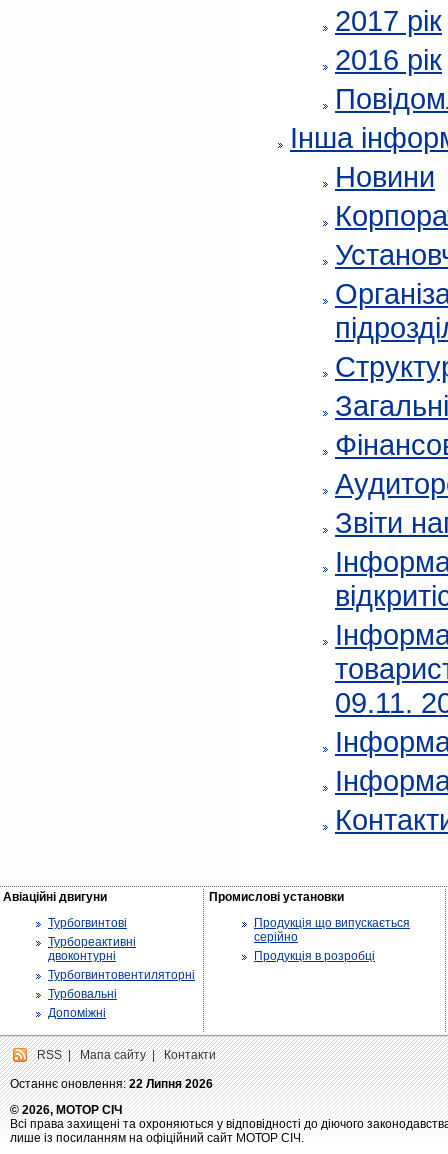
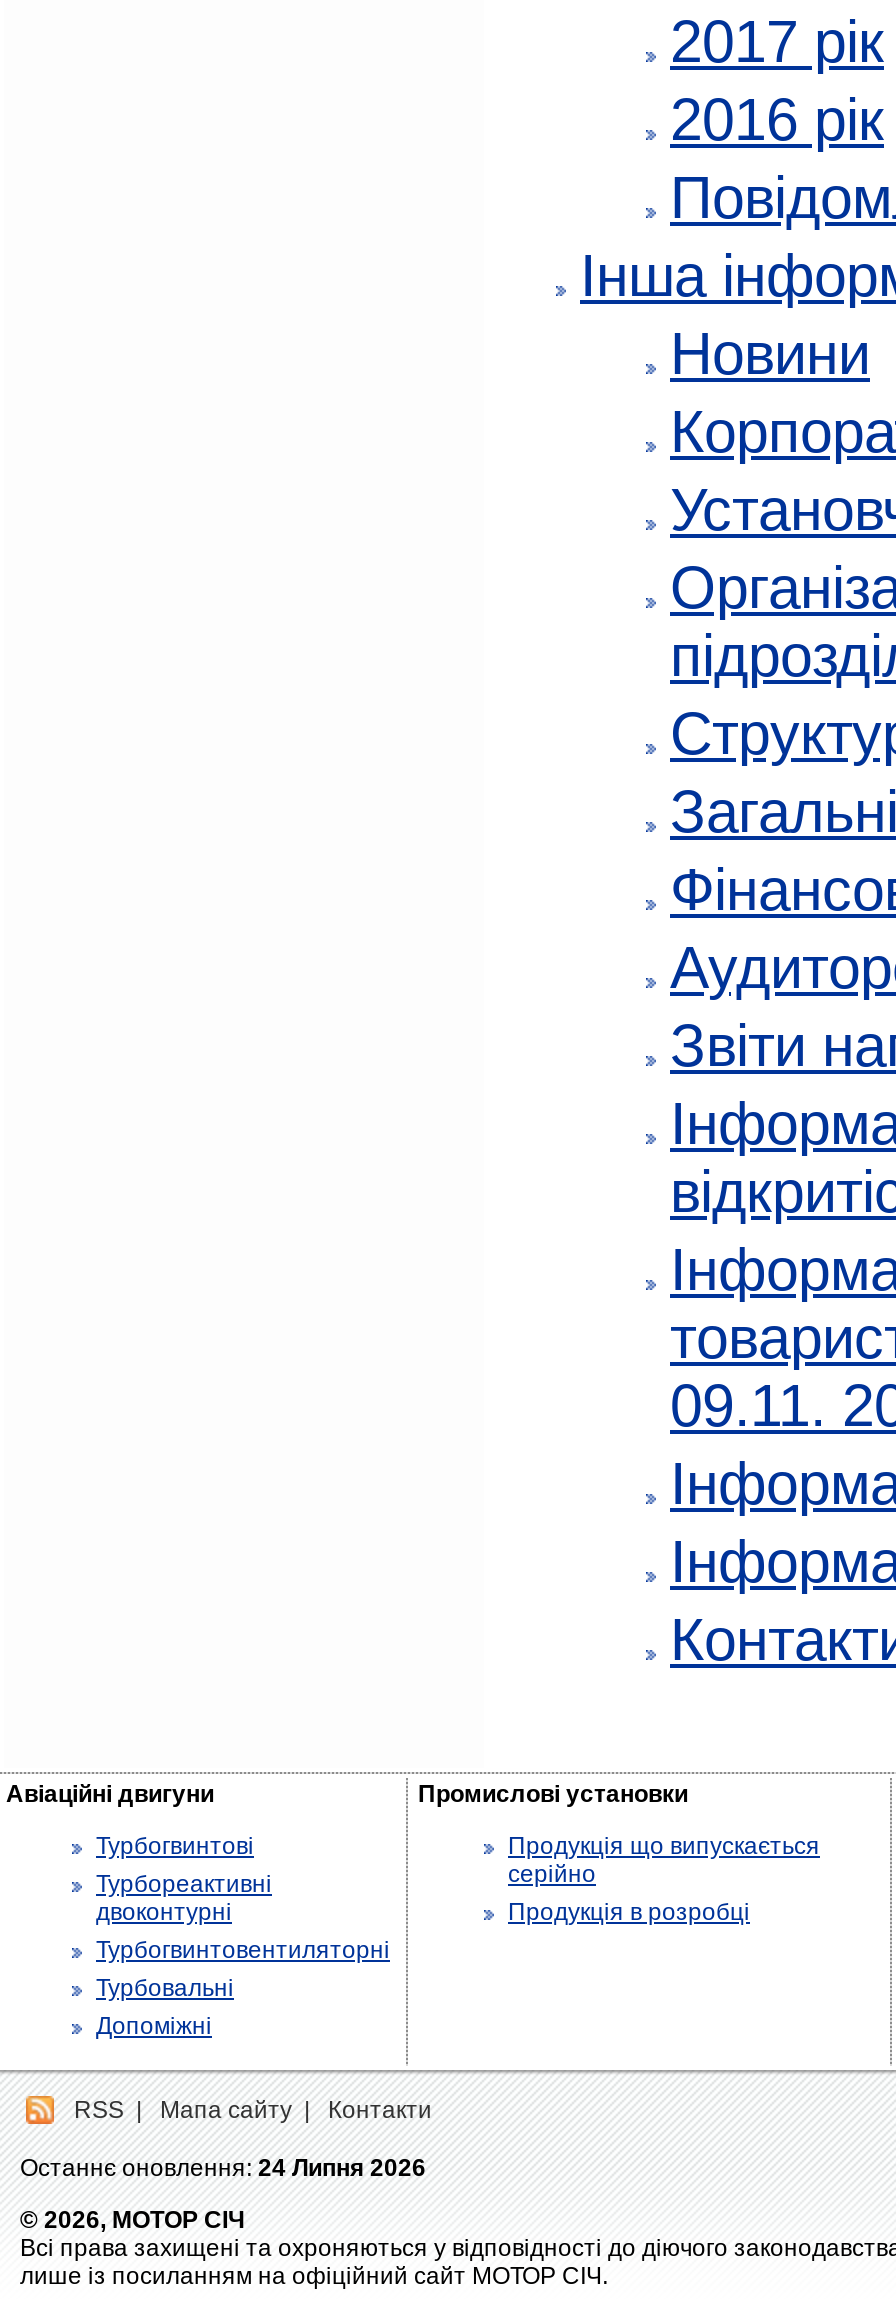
[10,1077,213,1091] Останнє оновлення: 22 Липня 2026 -> [20,2154,426,2182] Останнє оновлення: 24 Липня 2026

